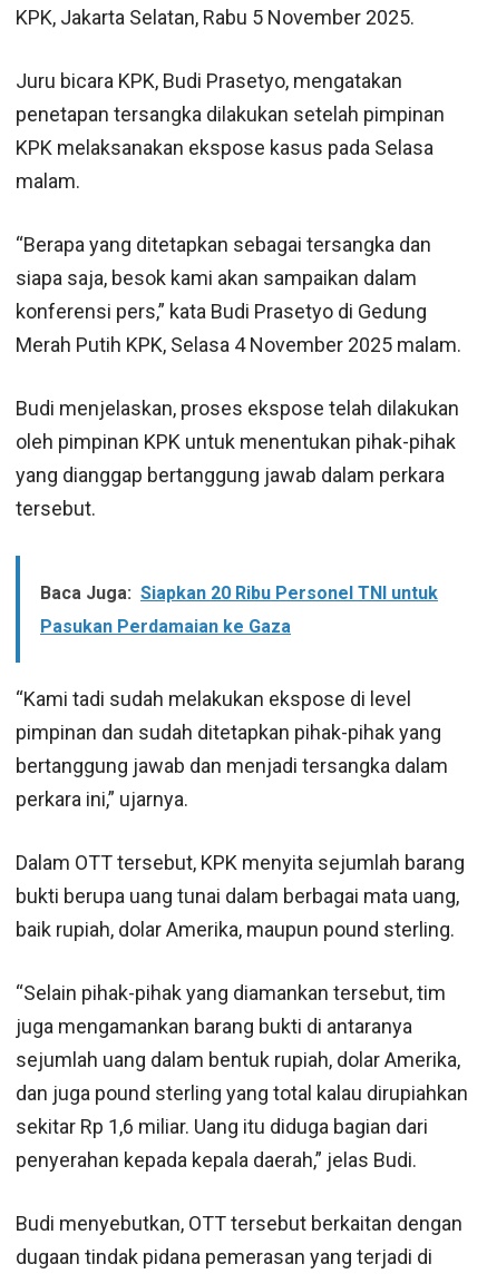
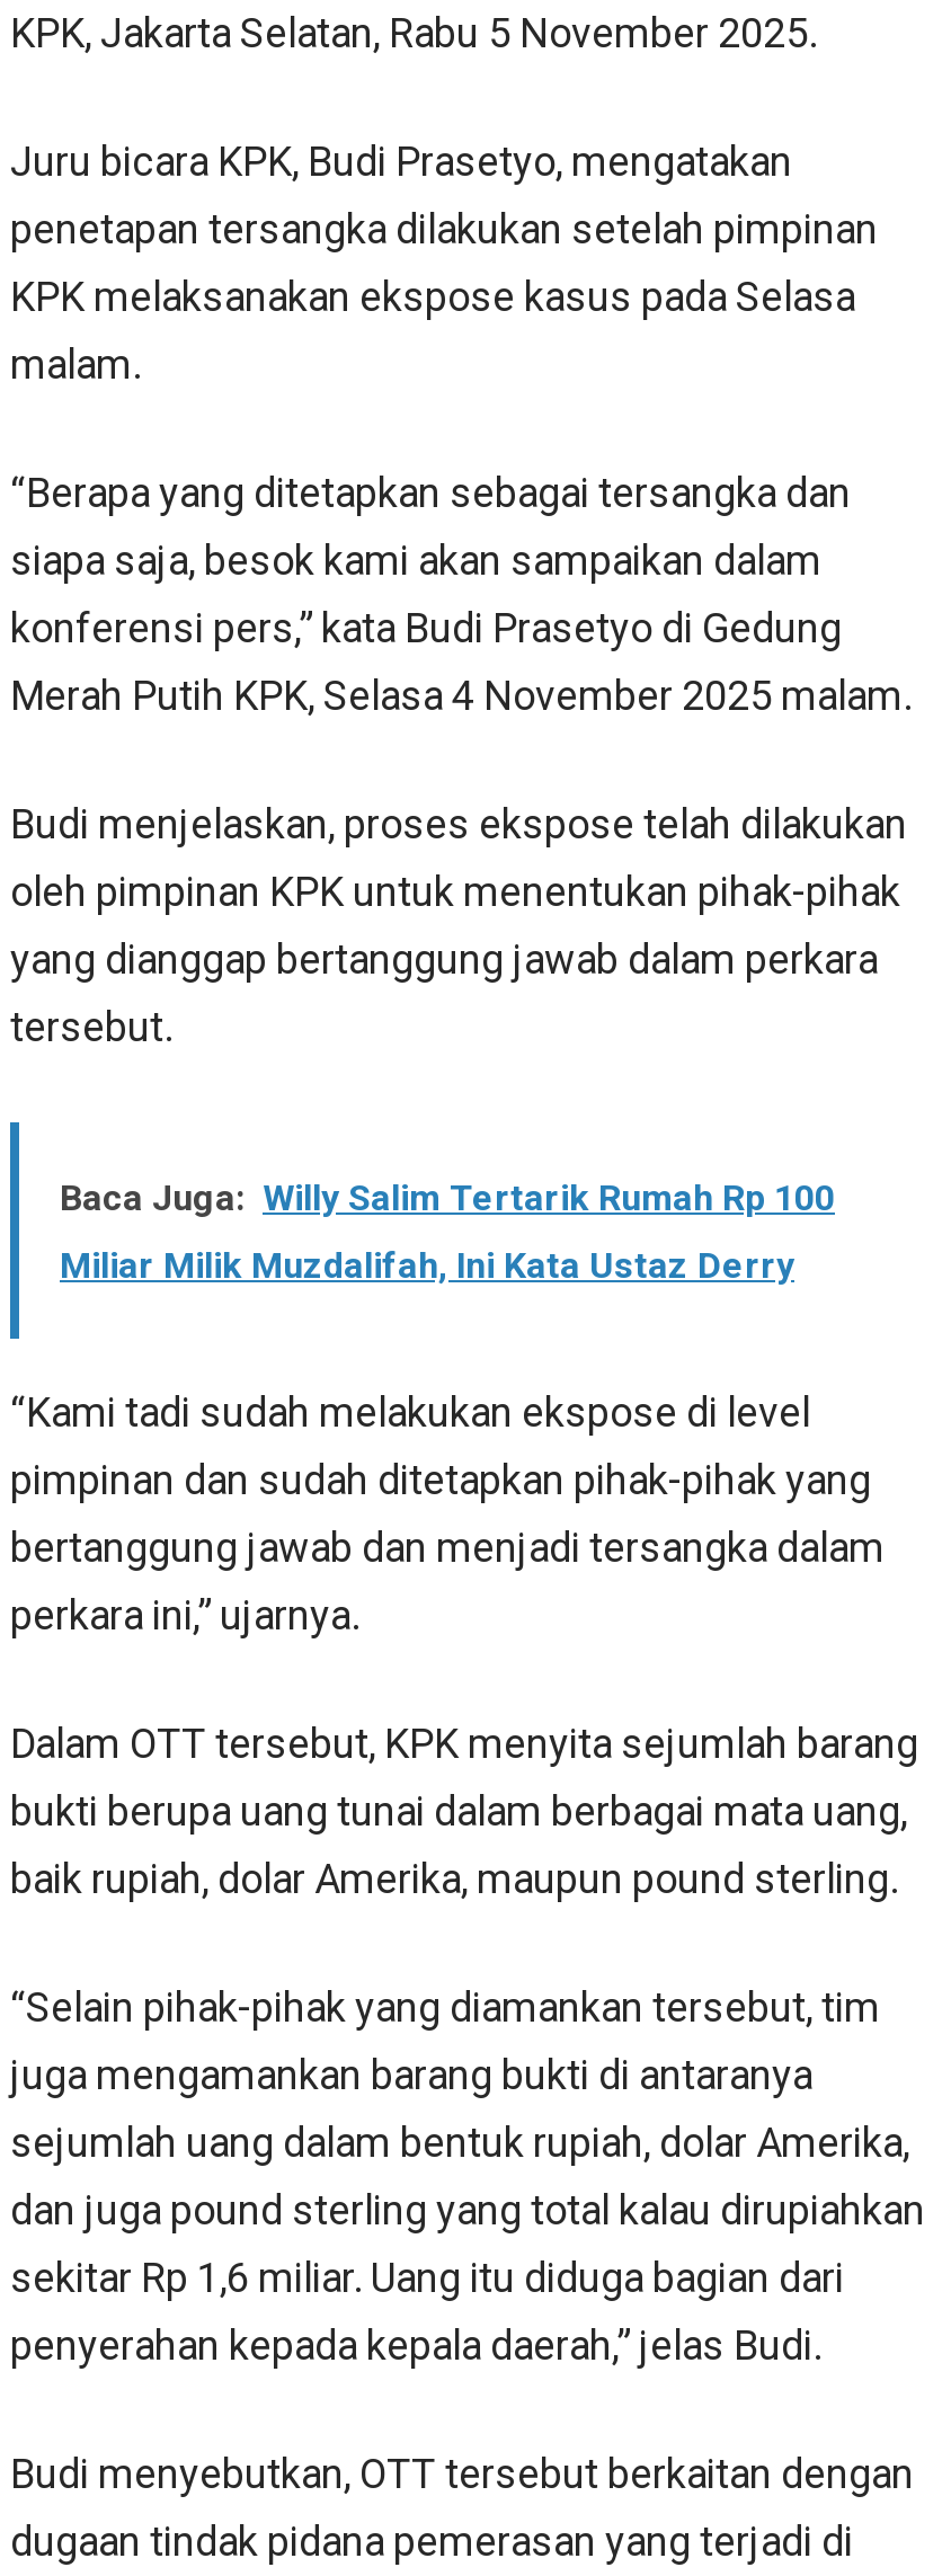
[40,583,438,604] Baca Juga: Siapkan 20 Ribu Personel TNI untuk -> [60,1177,835,1220] Baca Juga: Willy Salim Tertarik Rumah Rp 100
[40,616,291,637] Pasukan Perdamaian ke Gaza -> [60,1245,794,1288] Miliar Milik Muzdalifah, Ini Kata Ustaz Derry

